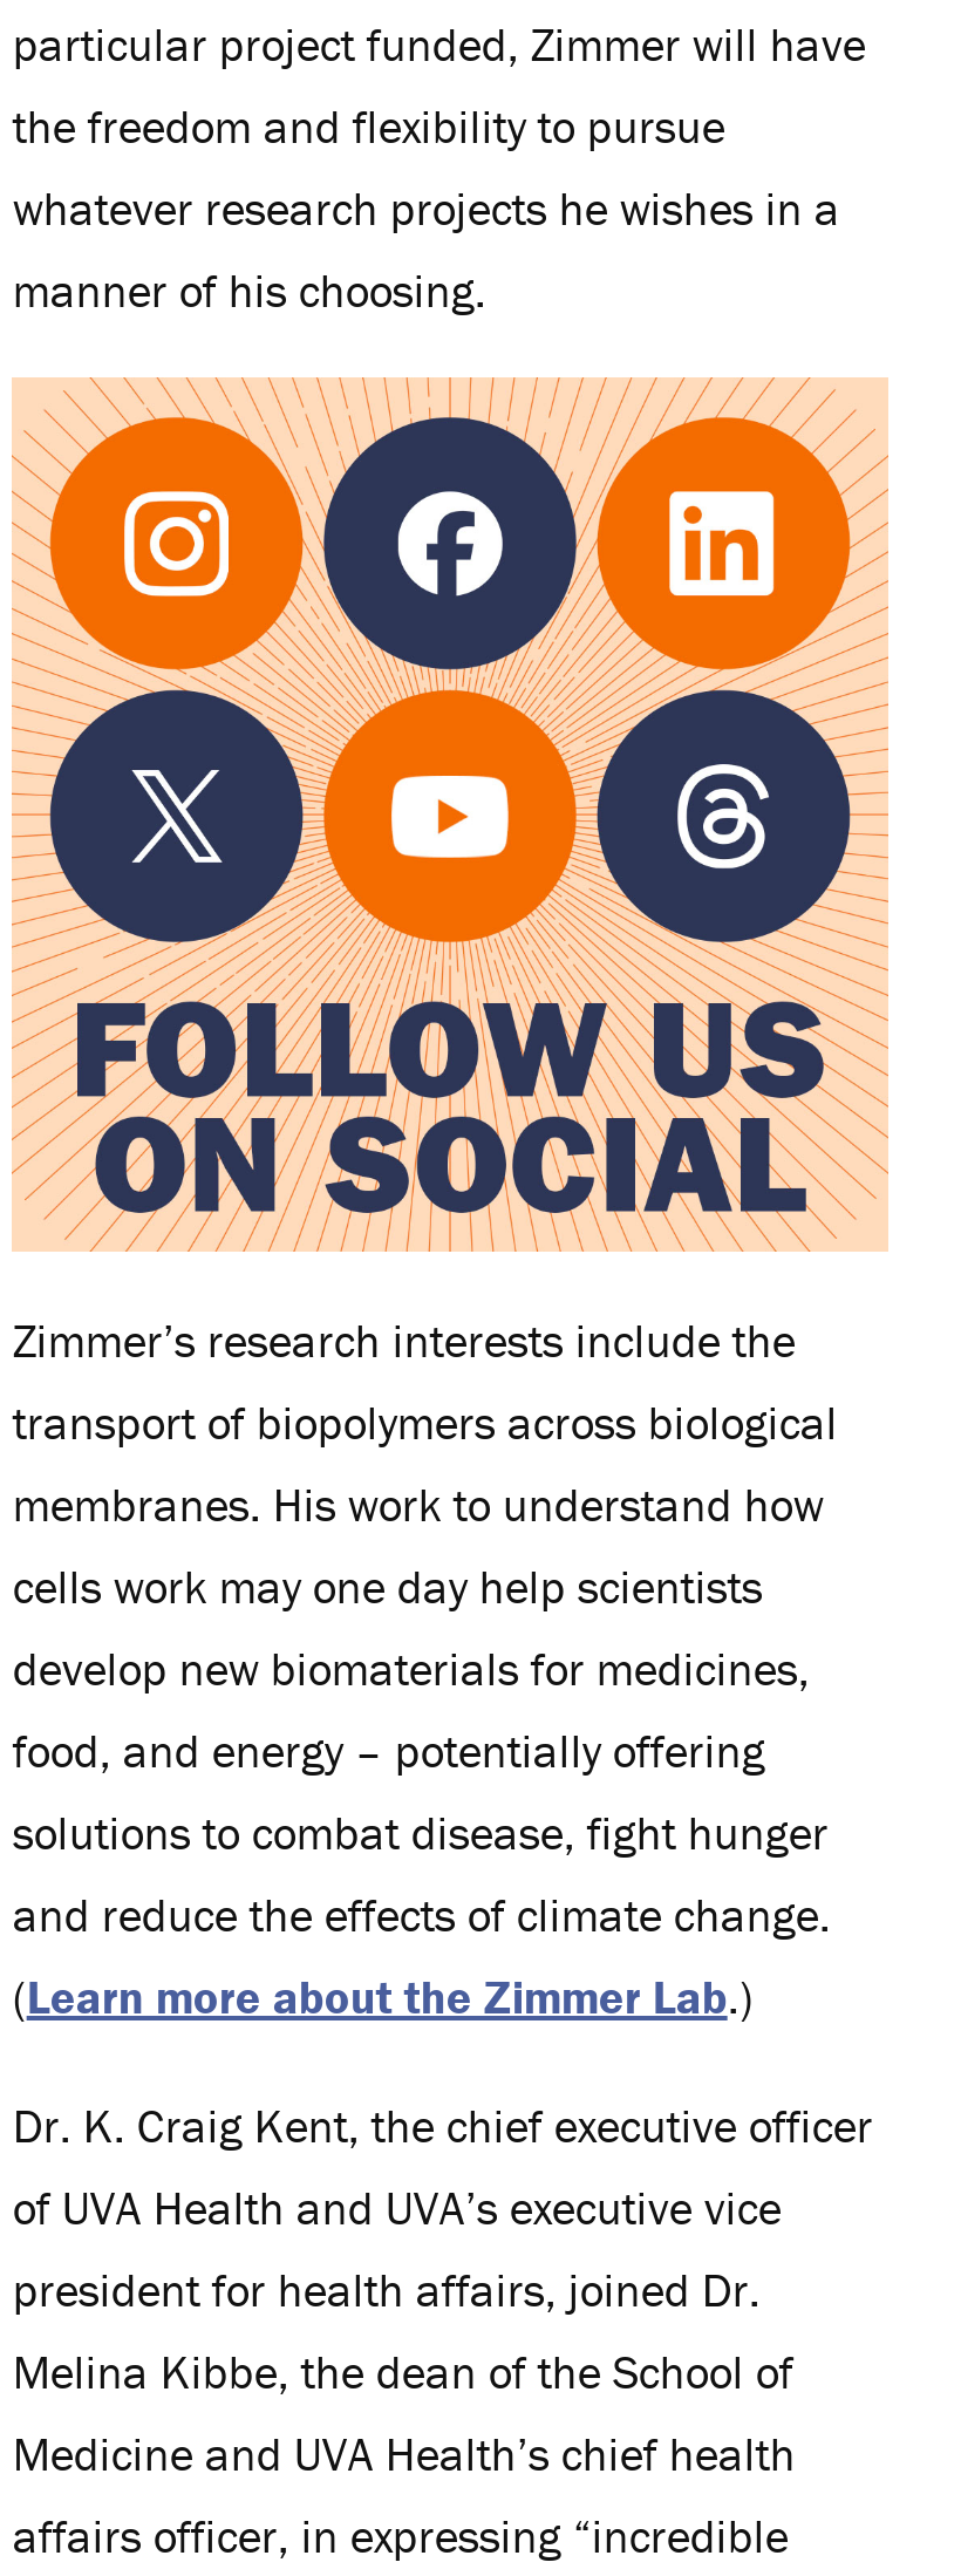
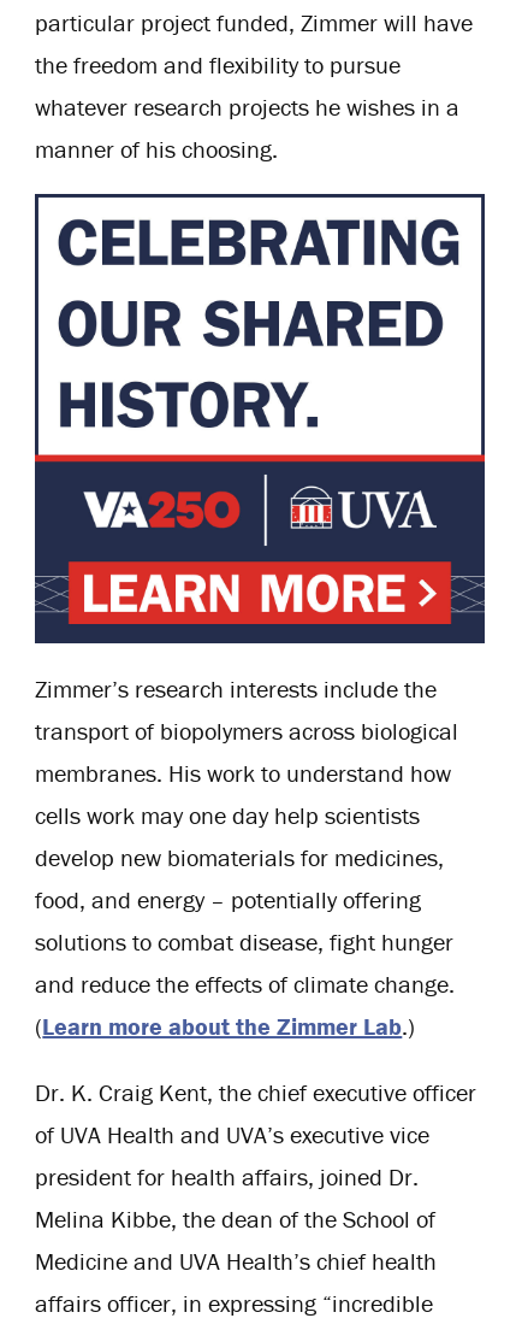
[12,377,888,1252] [image] -> [34,193,486,645] [image]

